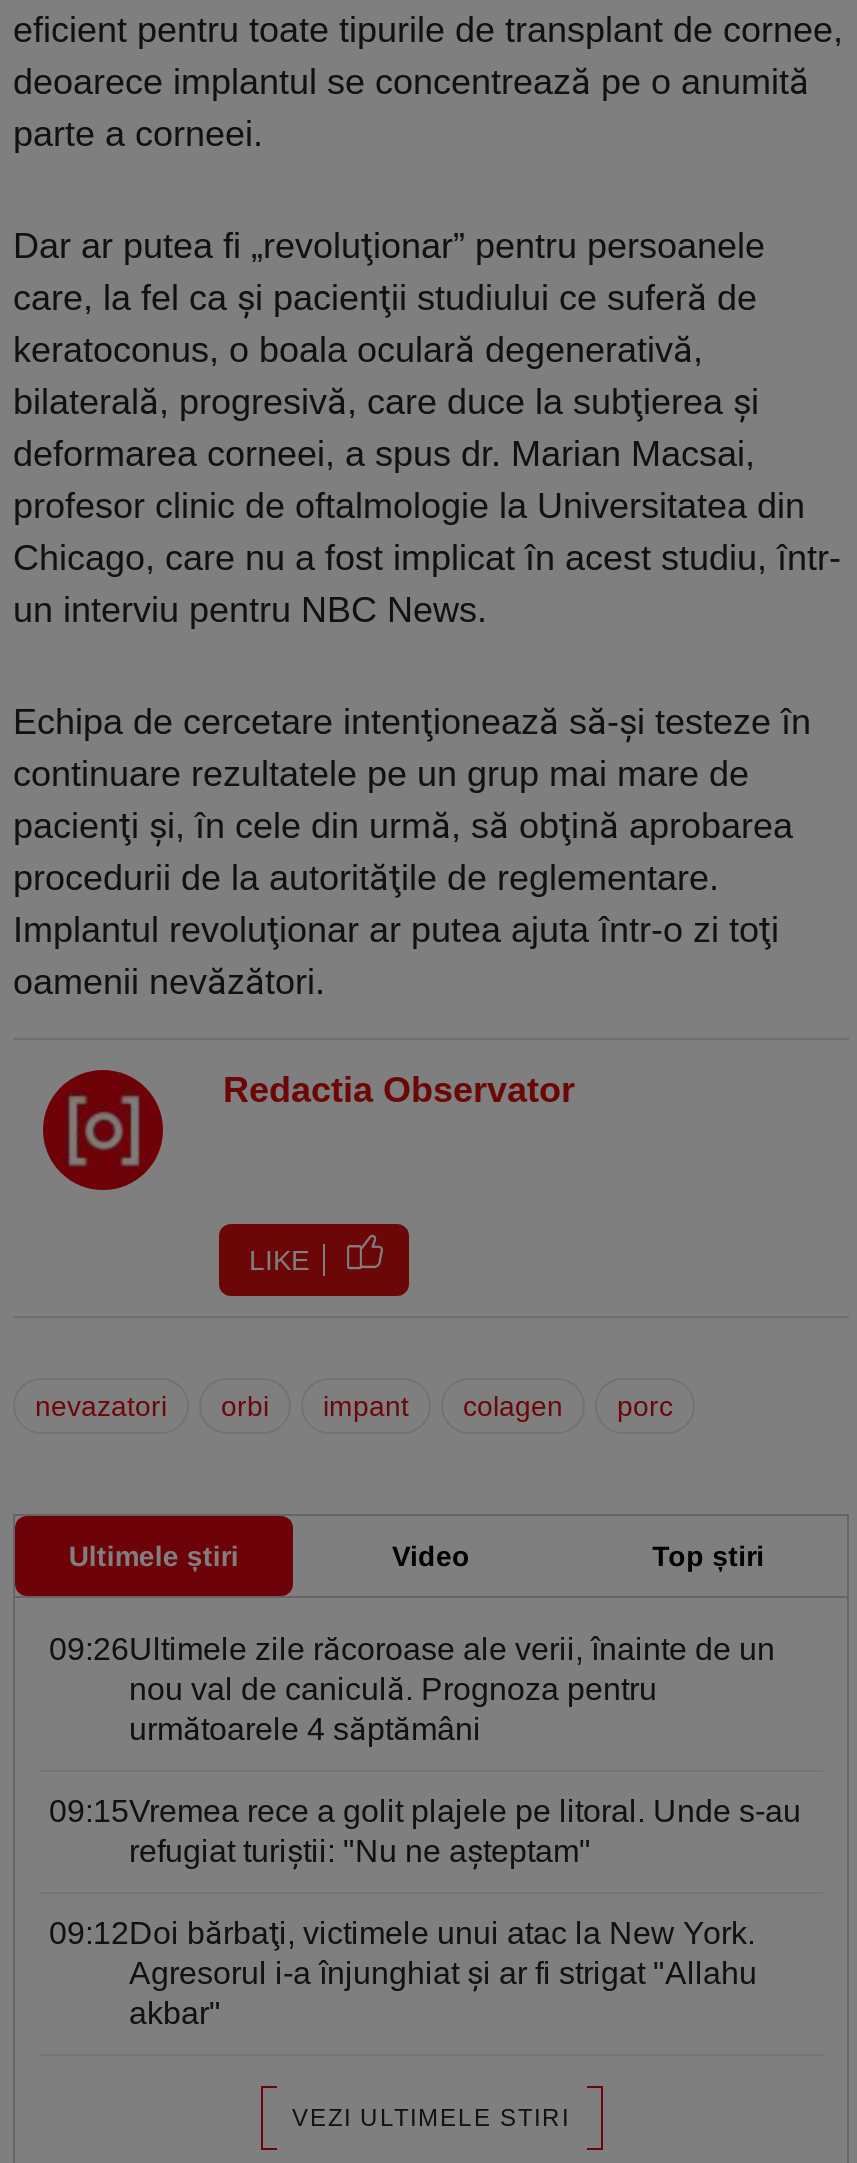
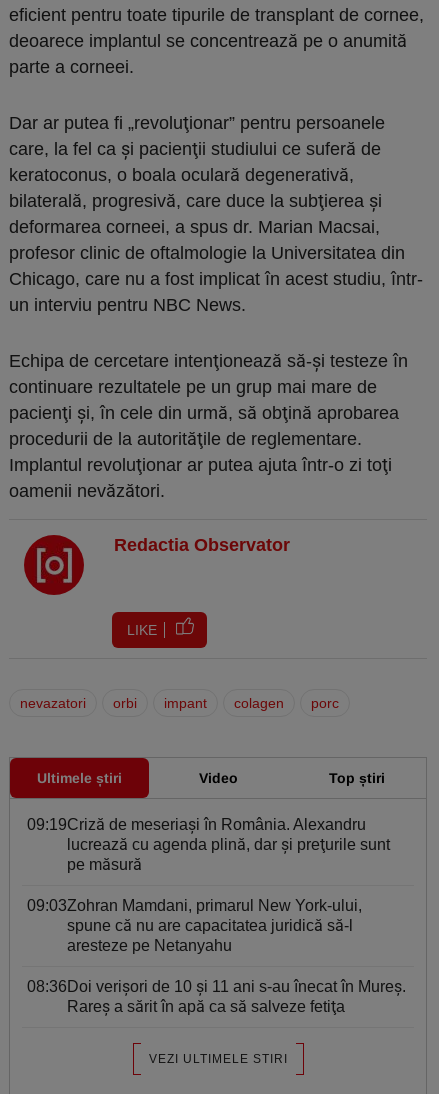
[49,1631,775,1745] 09:26Ultimele zile răcoroase ale verii, înainte de un | nou val de caniculă. Prognoza pentru | următoarele 4 săptămâni -> [27,816,390,873] 09:19Criză de meseriași în România. Alexandru | lucrează cu agenda plină, dar şi preţurile sunt | pe măsură
[49,1793,801,1867] 09:15Vremea rece a golit plajele pe litoral. Unde s-au | refugiat turiștii: "Nu ne aşteptam" -> [27,897,362,954] 09:03Zohran Mamdani, primarul New York-ului, | spune că nu are capacitatea juridică să-l | aresteze pe Netanyahu
[49,1915,757,2029] 09:12Doi bărbaţi, victimele unui atac la New York. | Agresorul i-a înjunghiat şi ar fi strigat "Allahu | akbar" -> [27,978,406,1015] 08:36Doi verișori de 10 și 11 ani s-au înecat în Mureș. | Rareș a sărit în apă ca să salveze fetiţa

